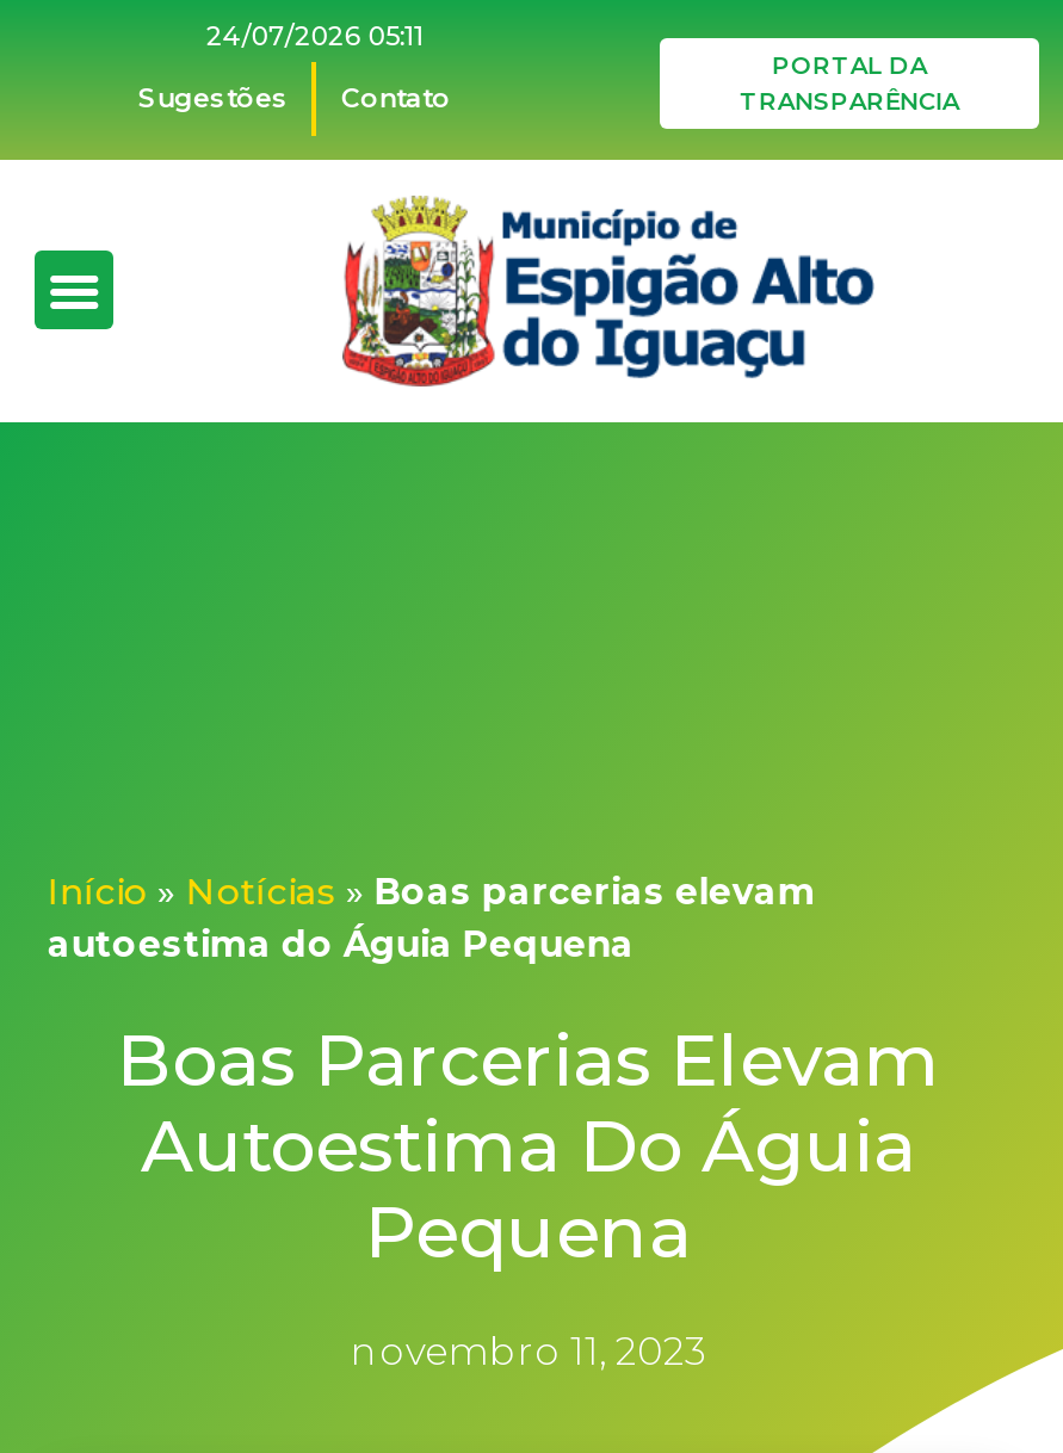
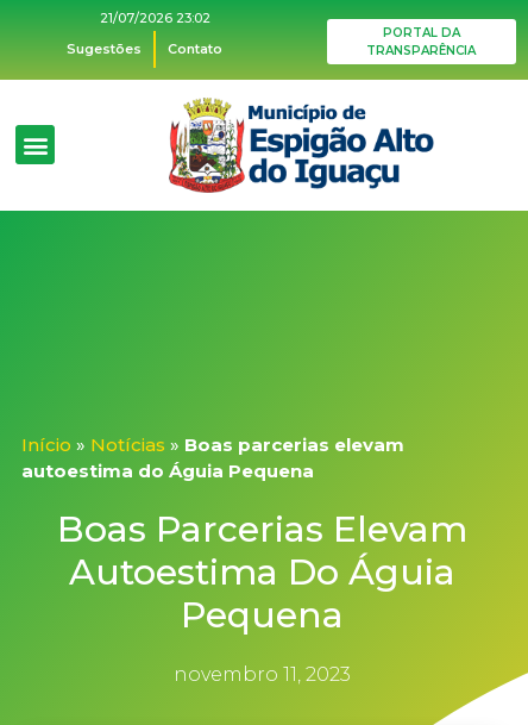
[206,19,423,52] 24/07/2026 05:11 -> [100,10,210,26] 21/07/2026 23:02

